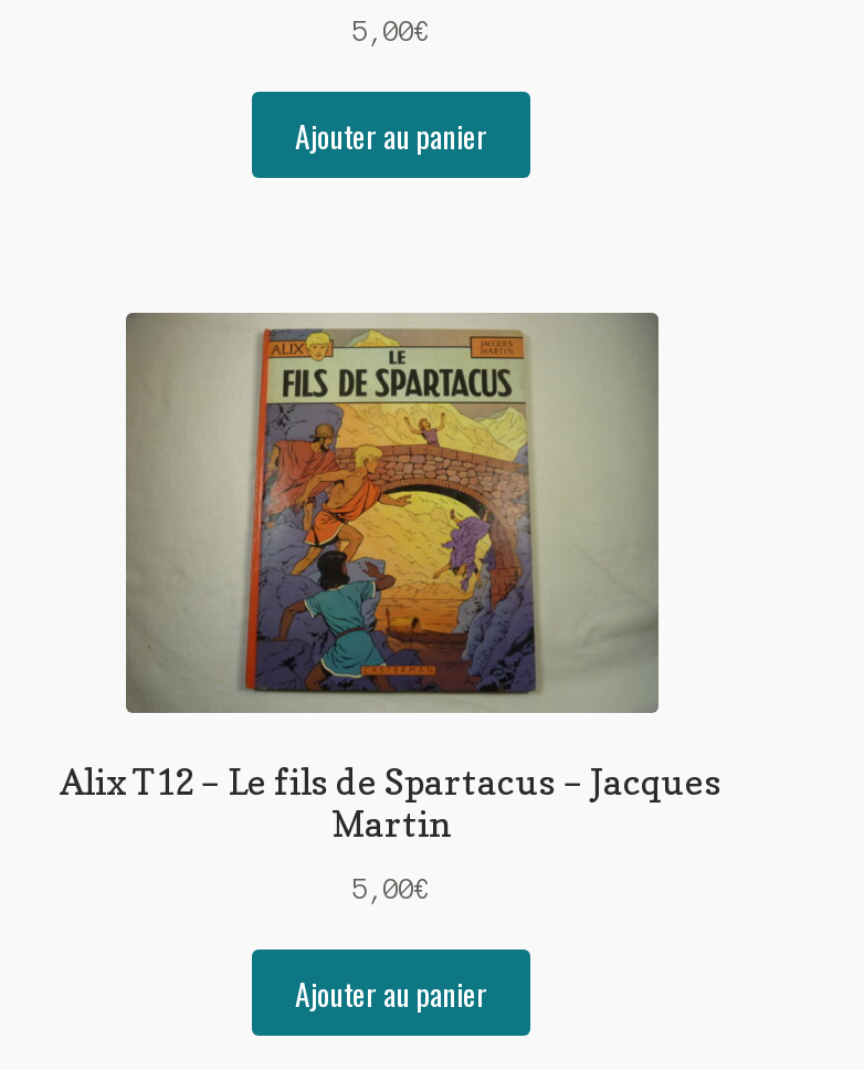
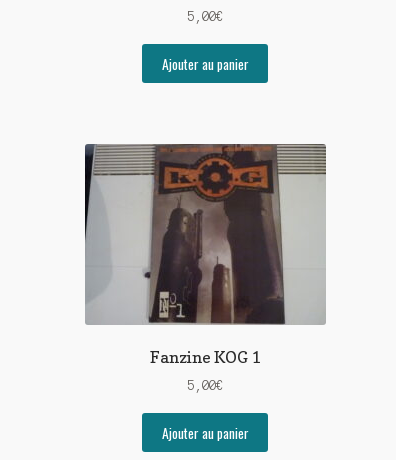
[60,313,723,847] [image] | Alix T12 – Le fils de Spartacus – Jacques | Martin -> [84,144,325,366] [image] | Fanzine KOG 1

